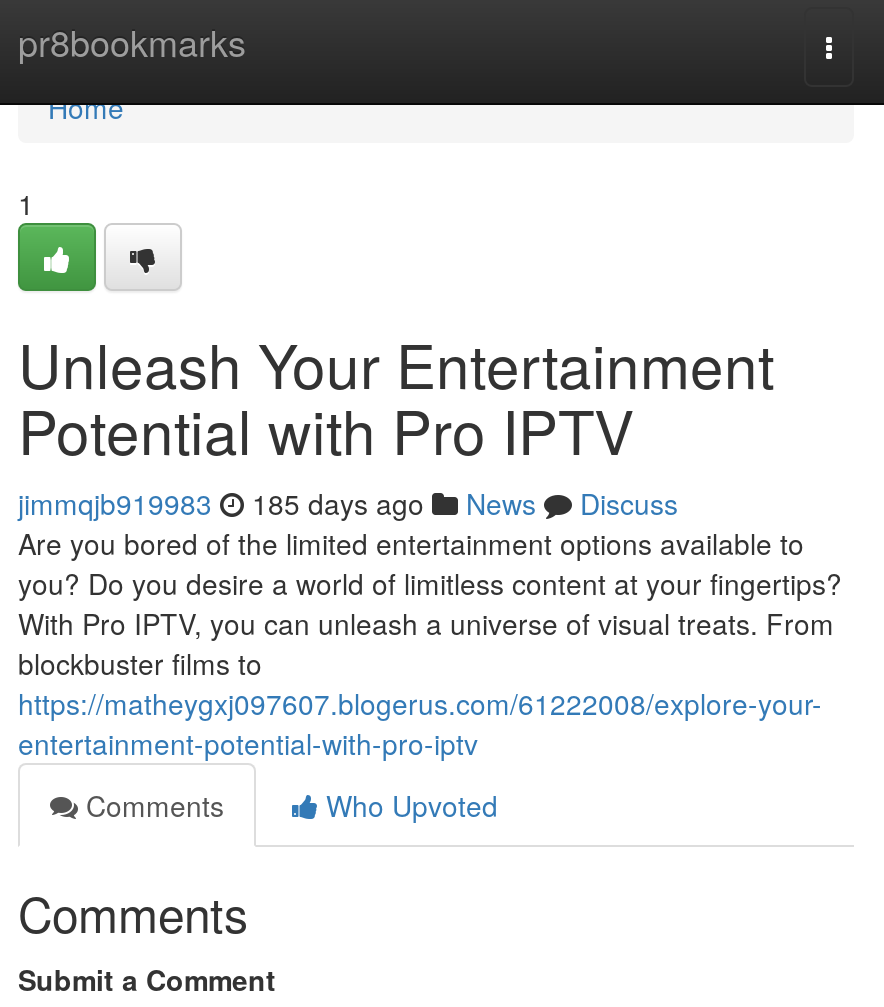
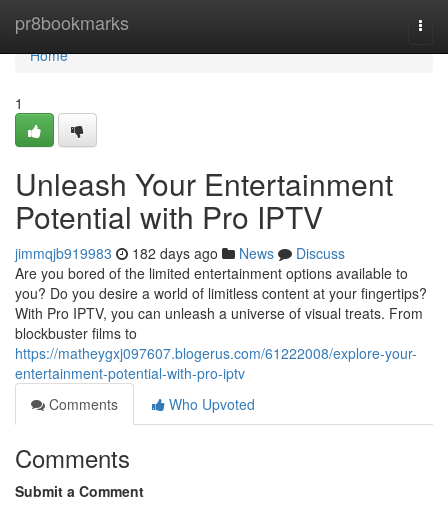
[18,483,678,523] jimmqjb919983 185 days ago News Discuss -> [15,243,345,263] jimmqjb919983 182 days ago News Discuss

